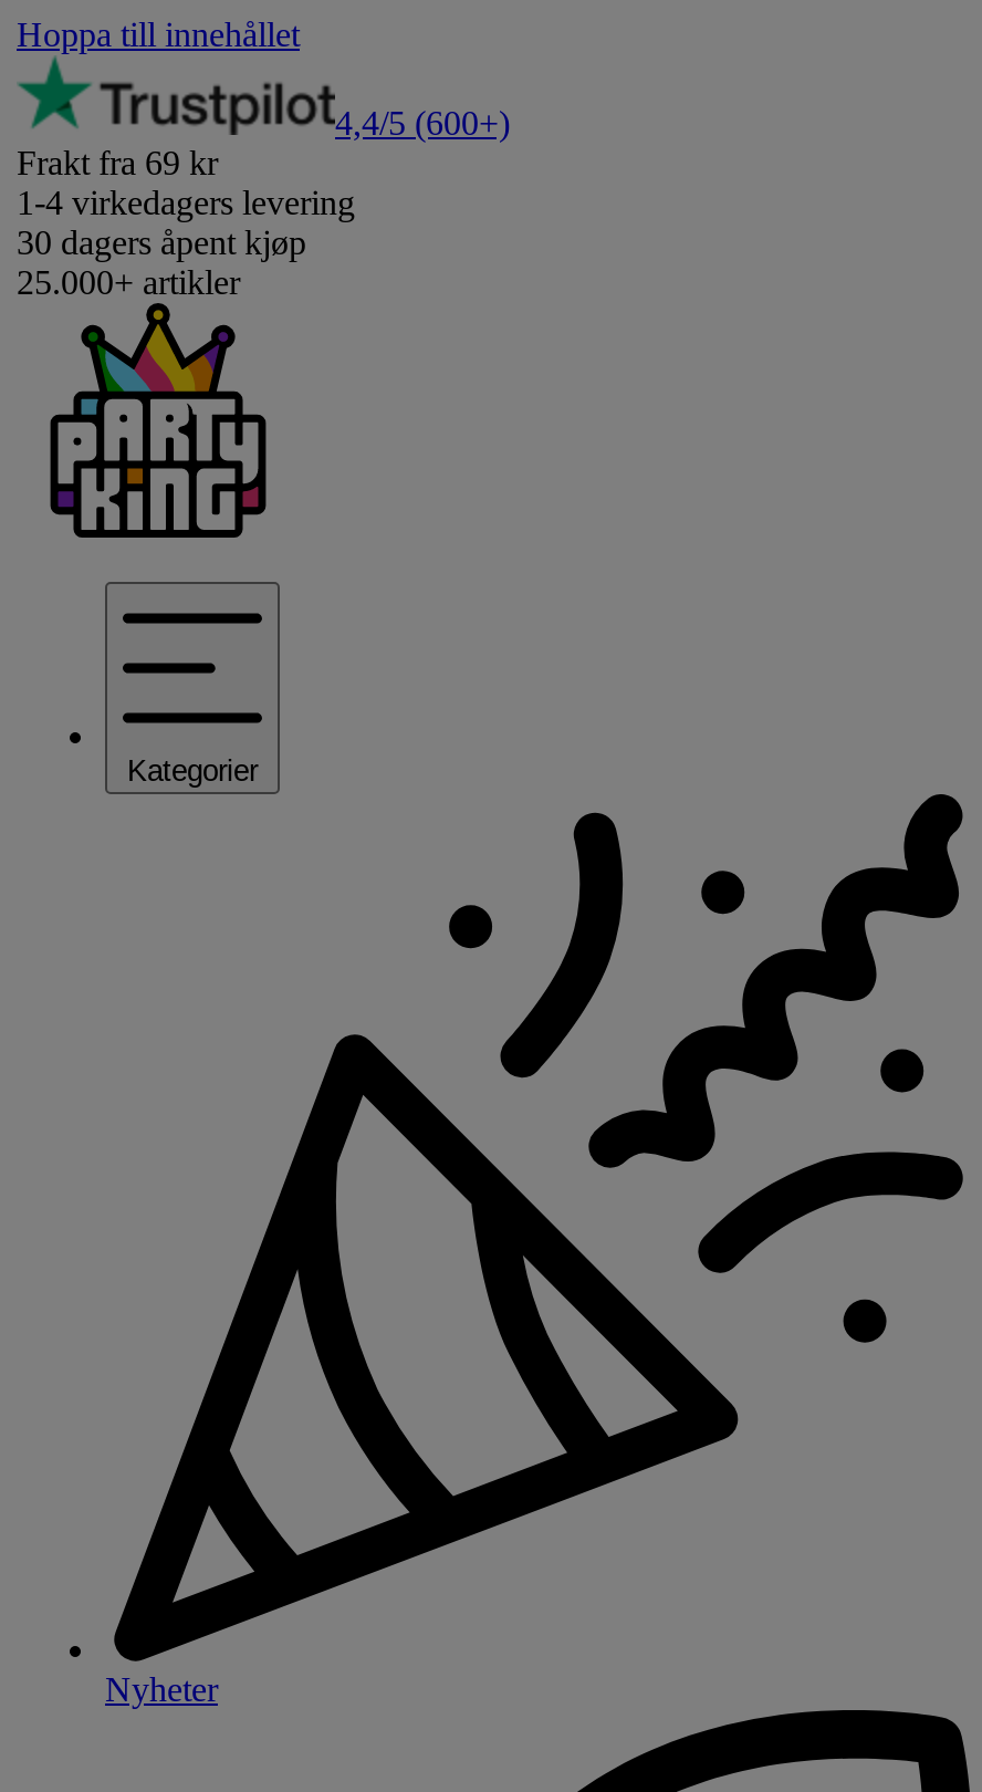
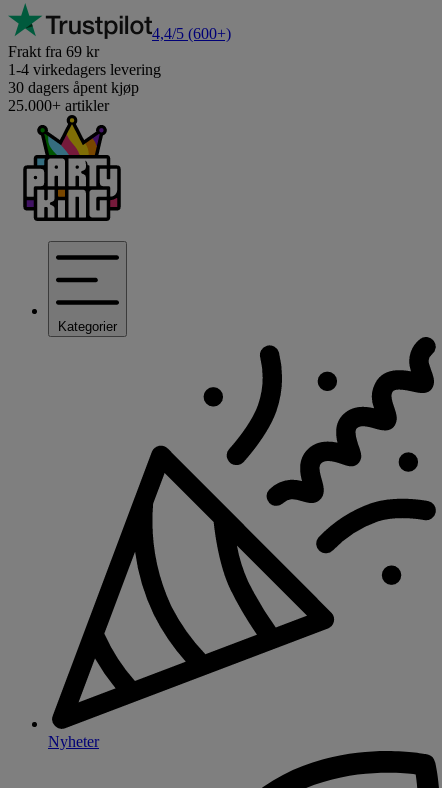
[17,15,300,53] Hoppa till innehållet -> none

